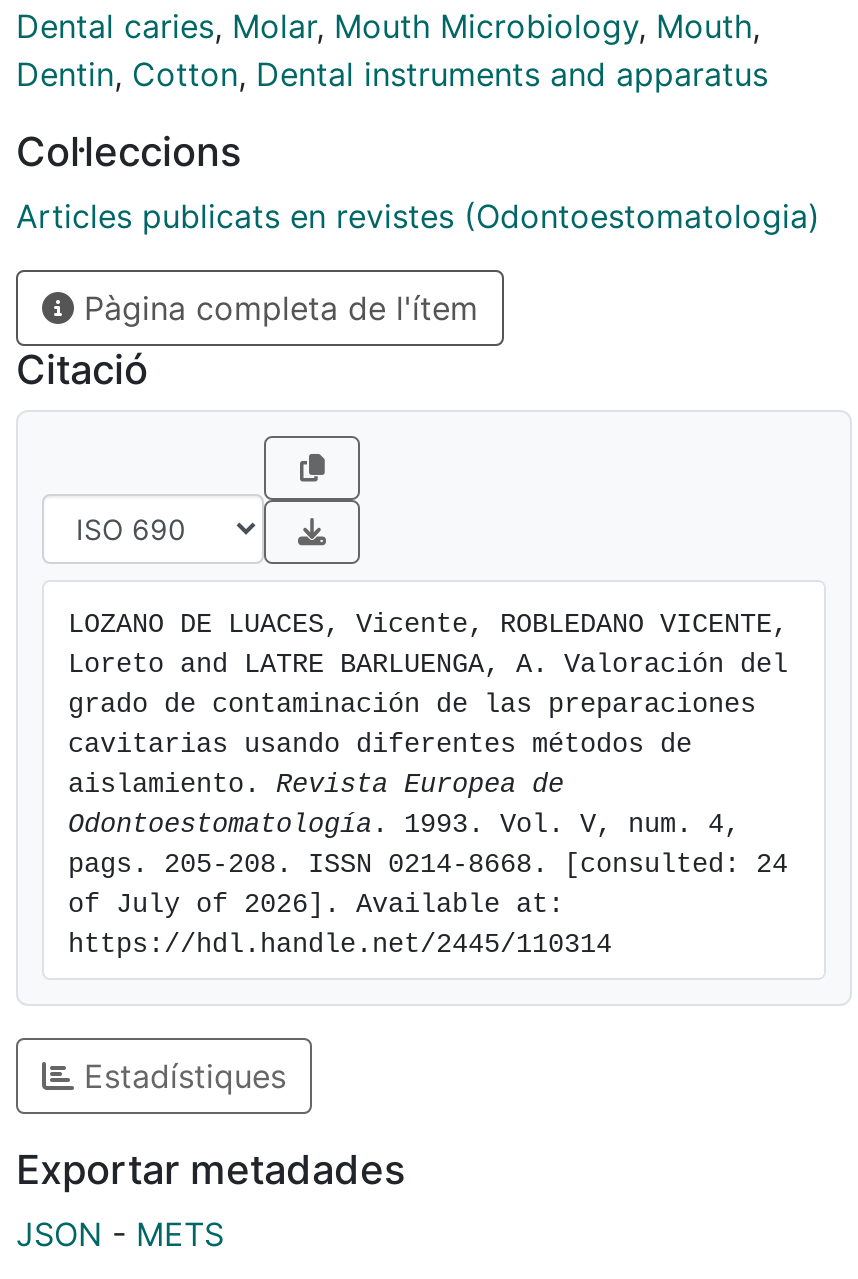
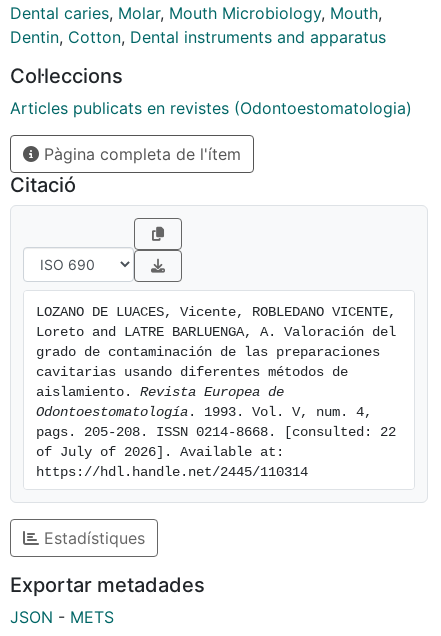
[68,851,788,881] pags. 205-208. ISSN 0214-8668. [consulted: 24 -> [36,425,396,440] pags. 205-208. ISSN 0214-8668. [consulted: 22

